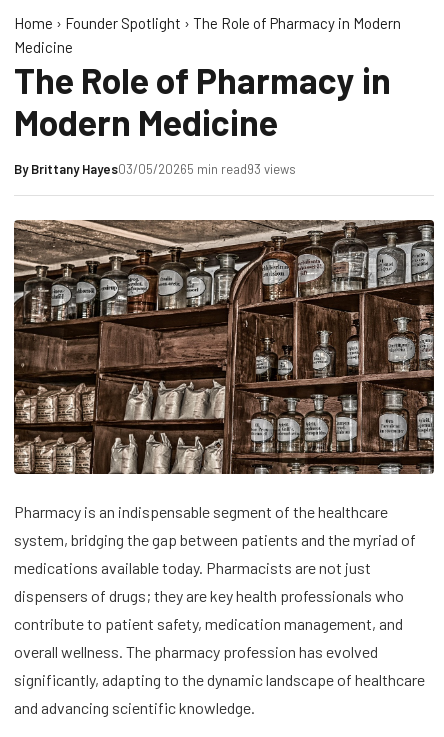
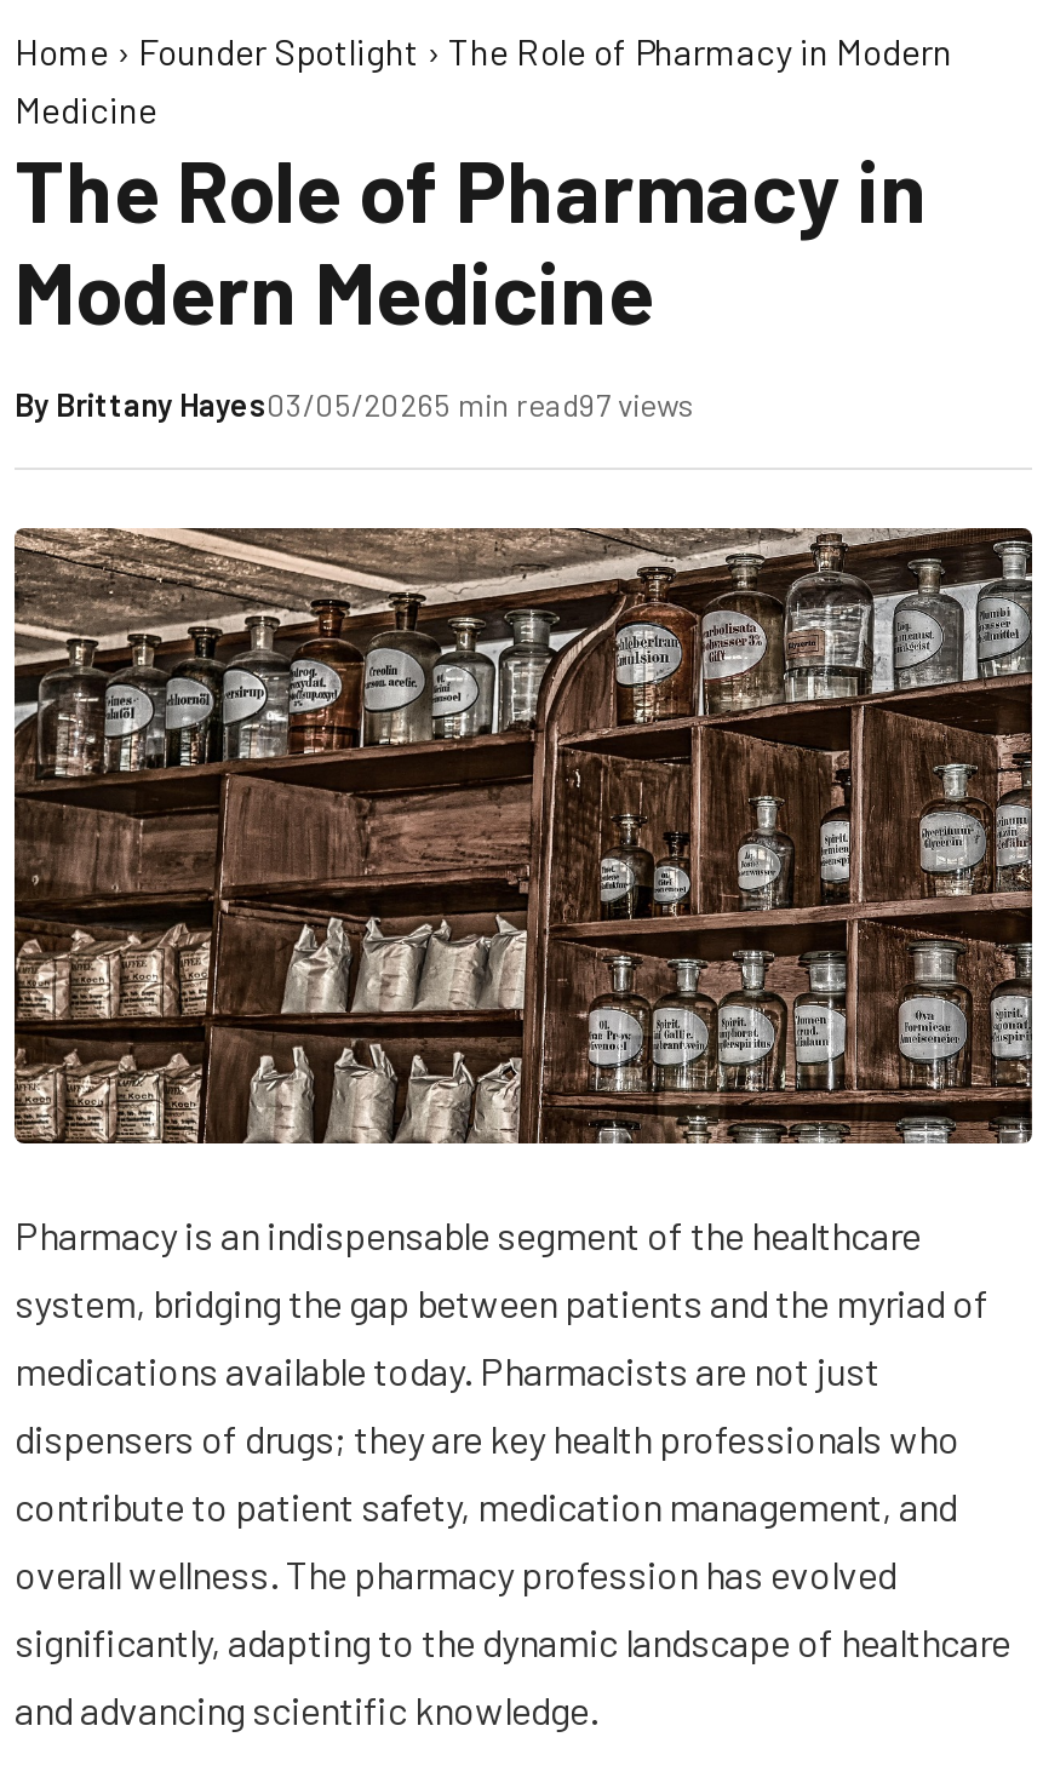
[14,161,296,177] By Brittany Hayes03/05/20265 min read93 views -> [15,385,695,424] By Brittany Hayes03/05/20265 min read97 views

